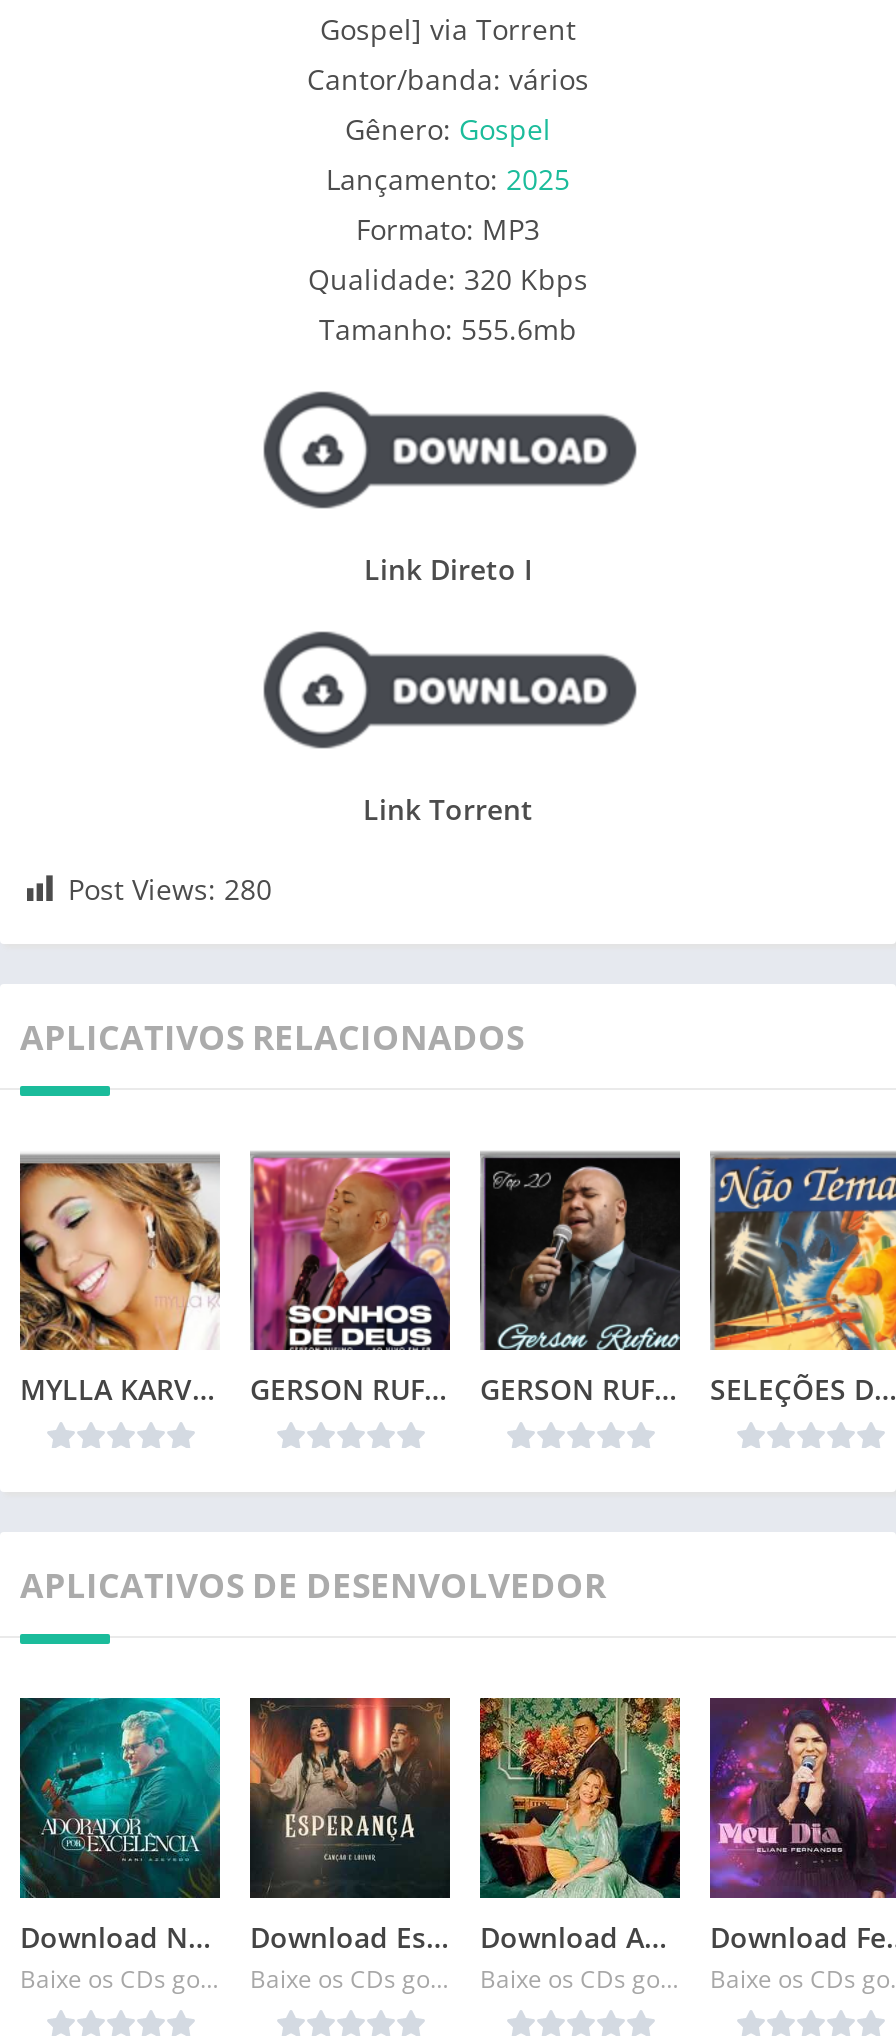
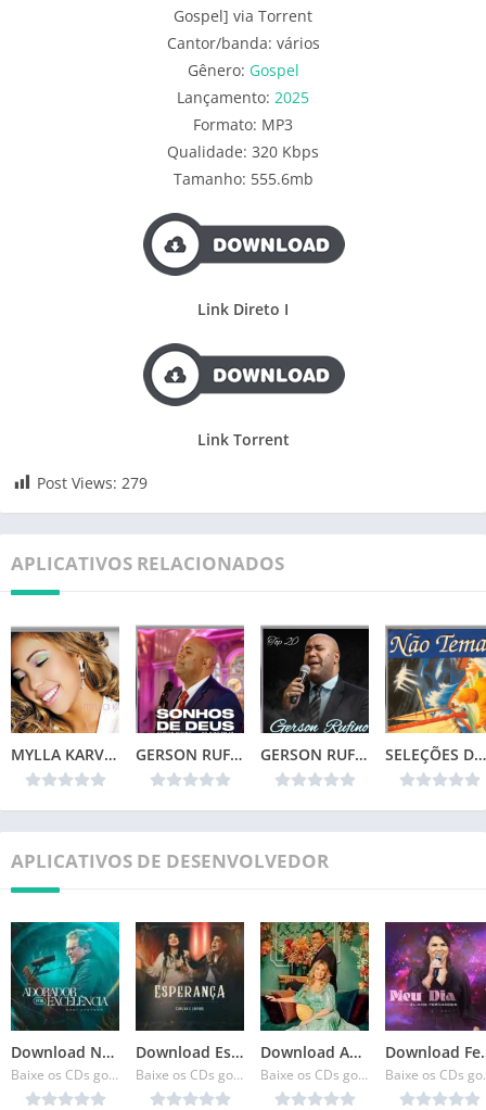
[68,869,272,907] Post Views: 280 -> [37,472,148,493] Post Views: 279

